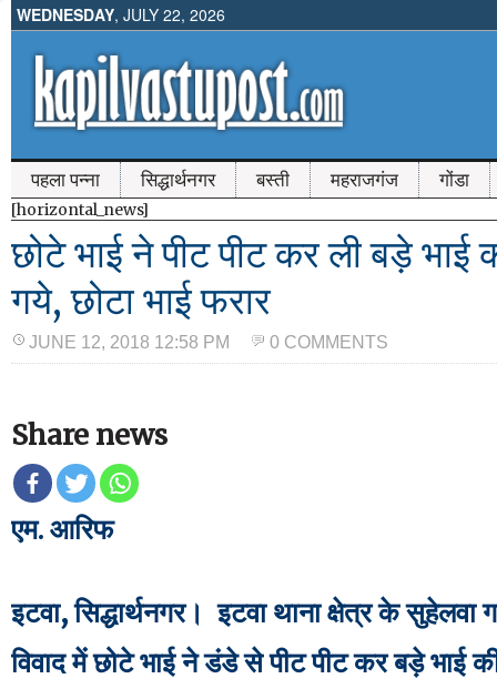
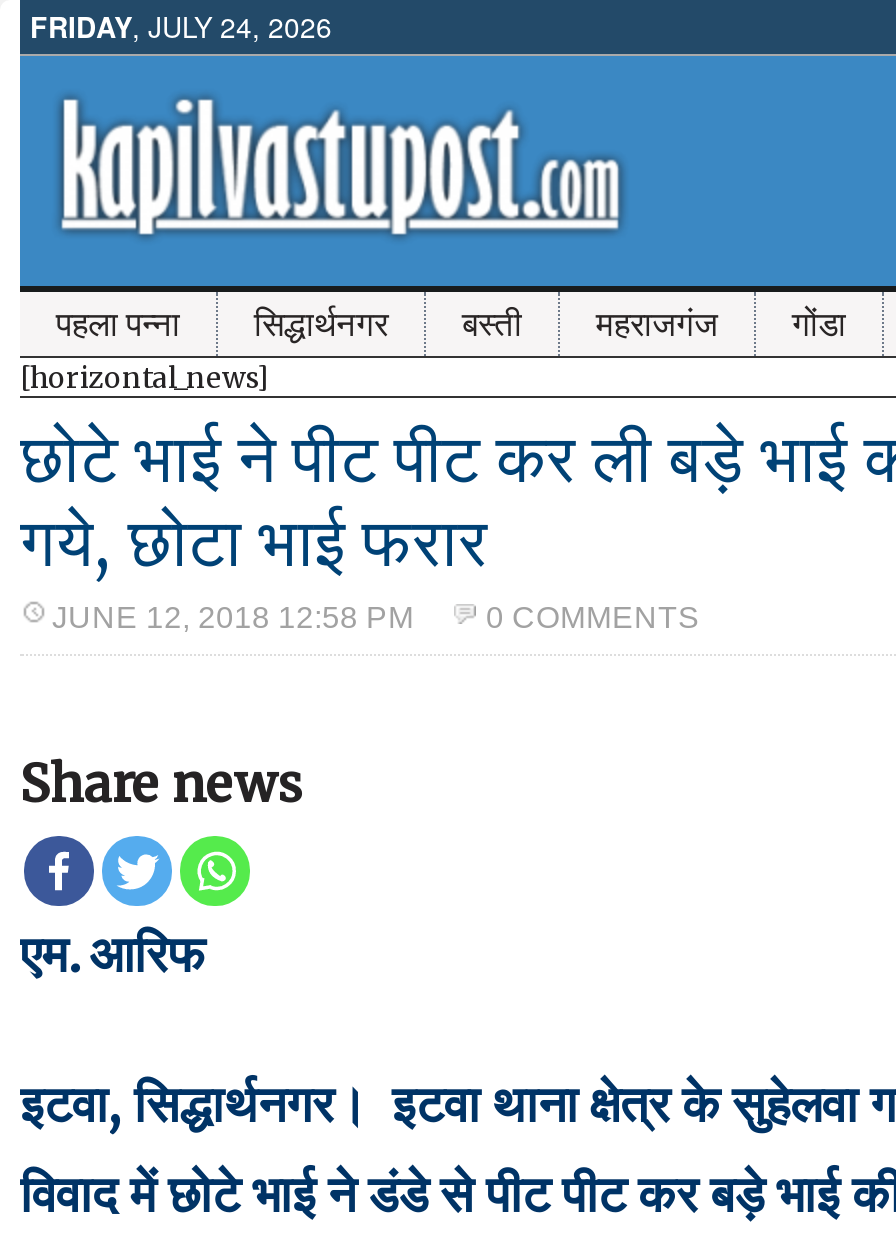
[17,3,225,26] WEDNESDAY, JULY 22, 2026 -> [30,6,332,46] FRIDAY, JULY 24, 2026

